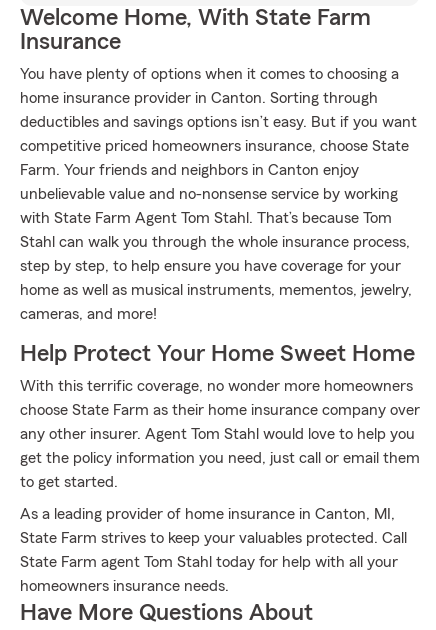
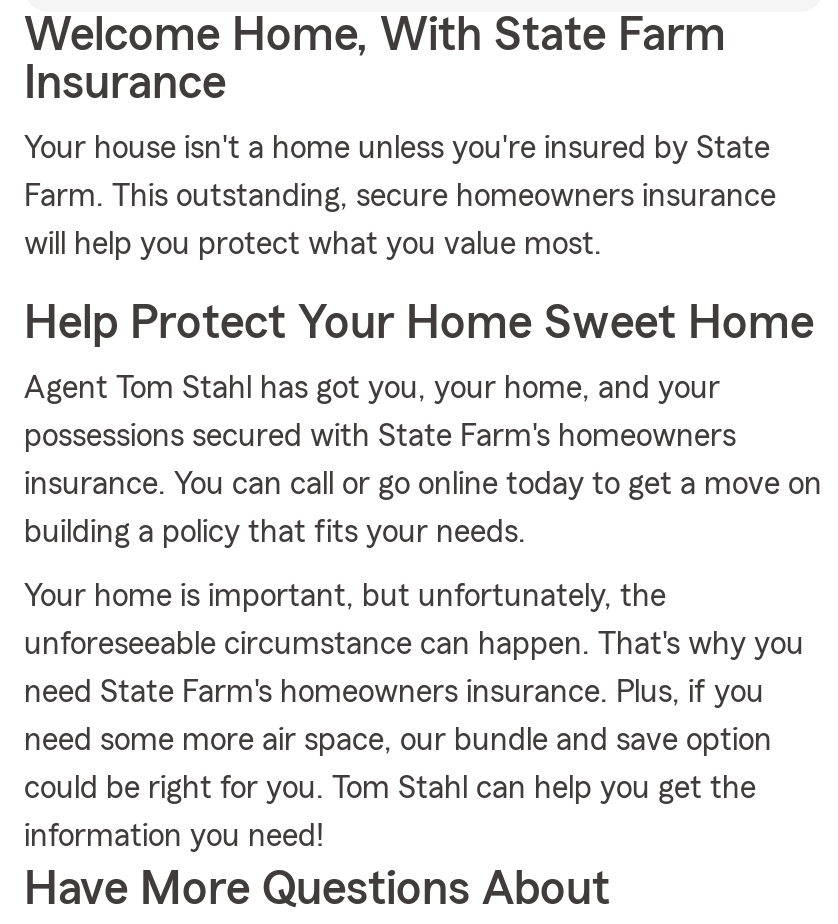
[20,66,417,322] You have plenty of options when it comes to choosing a | home insurance provider in Canton. Sorting through | deductibles and savings options isn’t easy. But if you want | competitive priced homeowners insurance, choose State | Farm. Your friends and neighbors in Canton enjoy | unbelievable value and no-nonsense service by working | with State Farm Agent Tom Stahl. That’s because Tom | Stahl can walk you through the whole insurance process, | step by step, to help ensure you have coverage for your | home as well as musical instruments, mementos, jewelry, | cameras, and more! -> [24,132,776,260] Your house isn't a home unless you're insured by State | Farm. This outstanding, secure homeowners insurance | will help you protect what you value most.
moved [20,342,415,366] -> [24,300,814,348]: Help Protect Your Home Sweet Home
[20,378,420,594] With this terrific coverage, no wonder more homeowners | choose State Farm as their home insurance company over | any other insurer. Agent Tom Stahl would love to help you | get the policy information you need, just call or email them | to get started. | As a leading provider of home insurance in Canton, MI, | State Farm strives to keep your valuables protected. Call | State Farm agent Tom Stahl today for help with all your | homeowners insurance needs. -> [24,372,822,852] Agent Tom Stahl has got you, your home, and your | possessions secured with State Farm's homeowners | insurance. You can call or go online today to get a move on | building a policy that fits your needs. | Your home is important, but unfortunately, the | unforeseeable circumstance can happen. That's why you | need State Farm's homeowners insurance. Plus, if you | need some more air space, our bundle and save option | could be right for you. Tom Stahl can help you get the | information you need!

